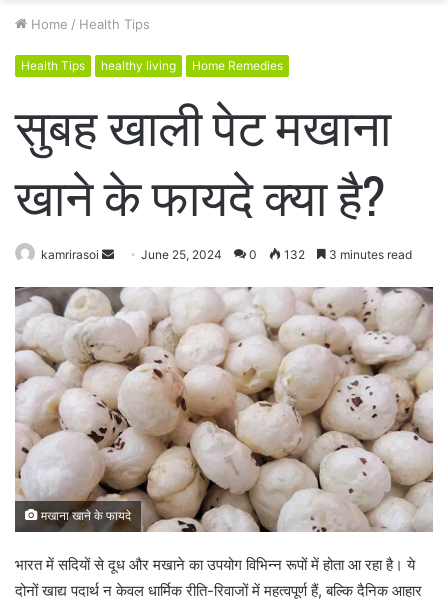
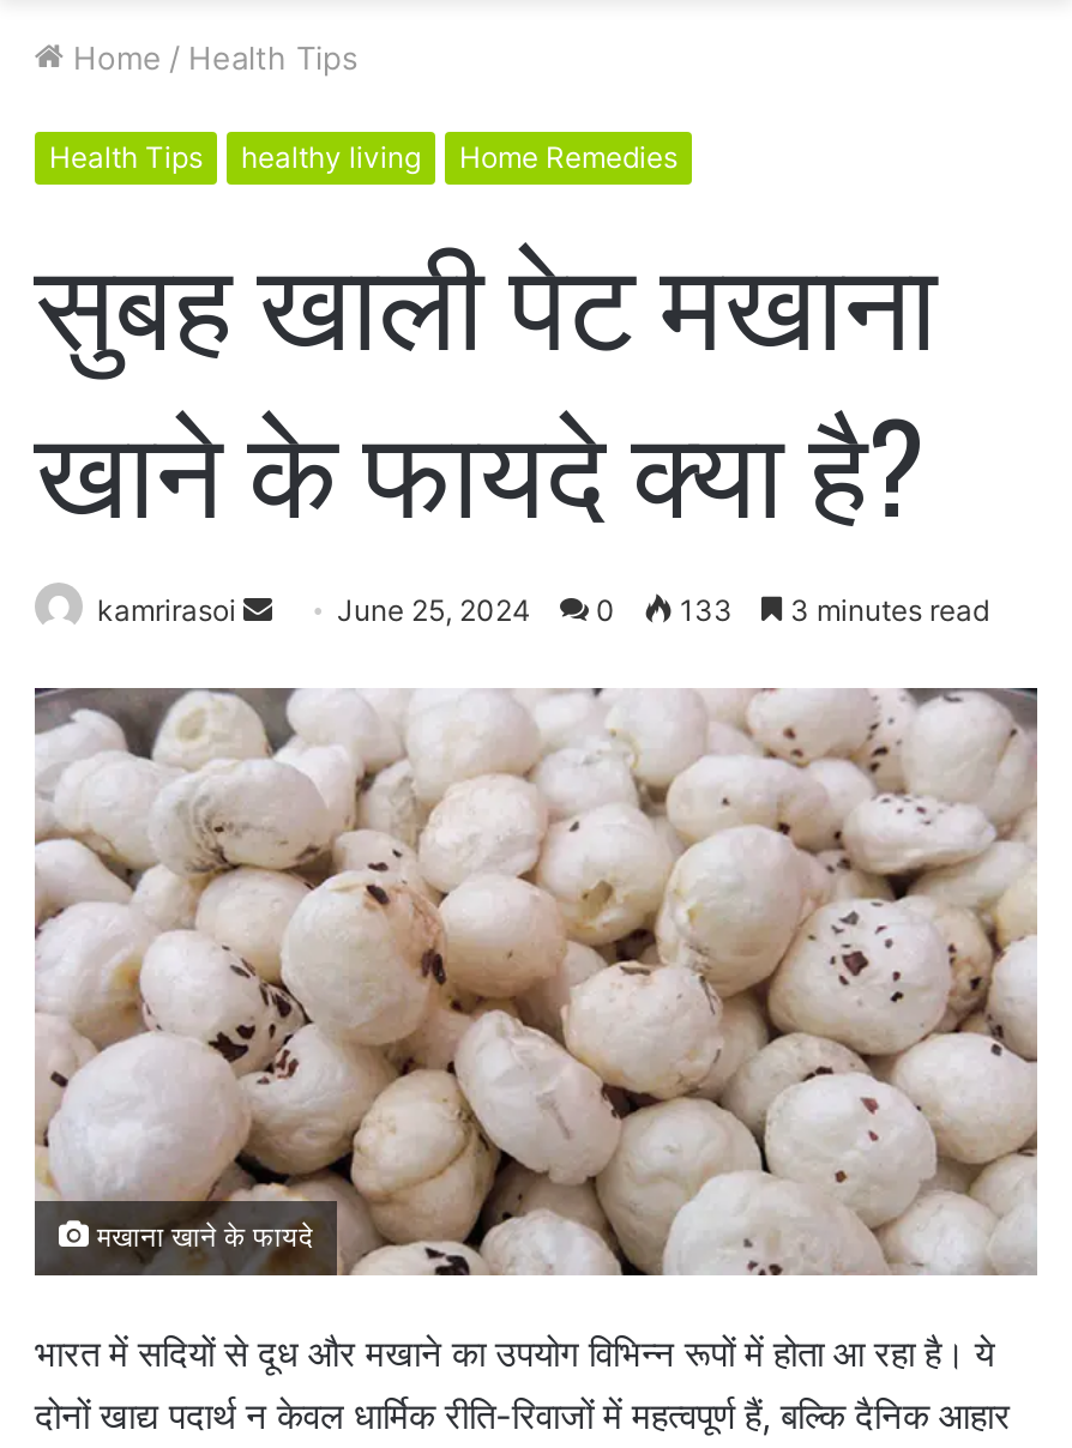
[281,247,305,262] 132 -> [673,592,733,628] 133

